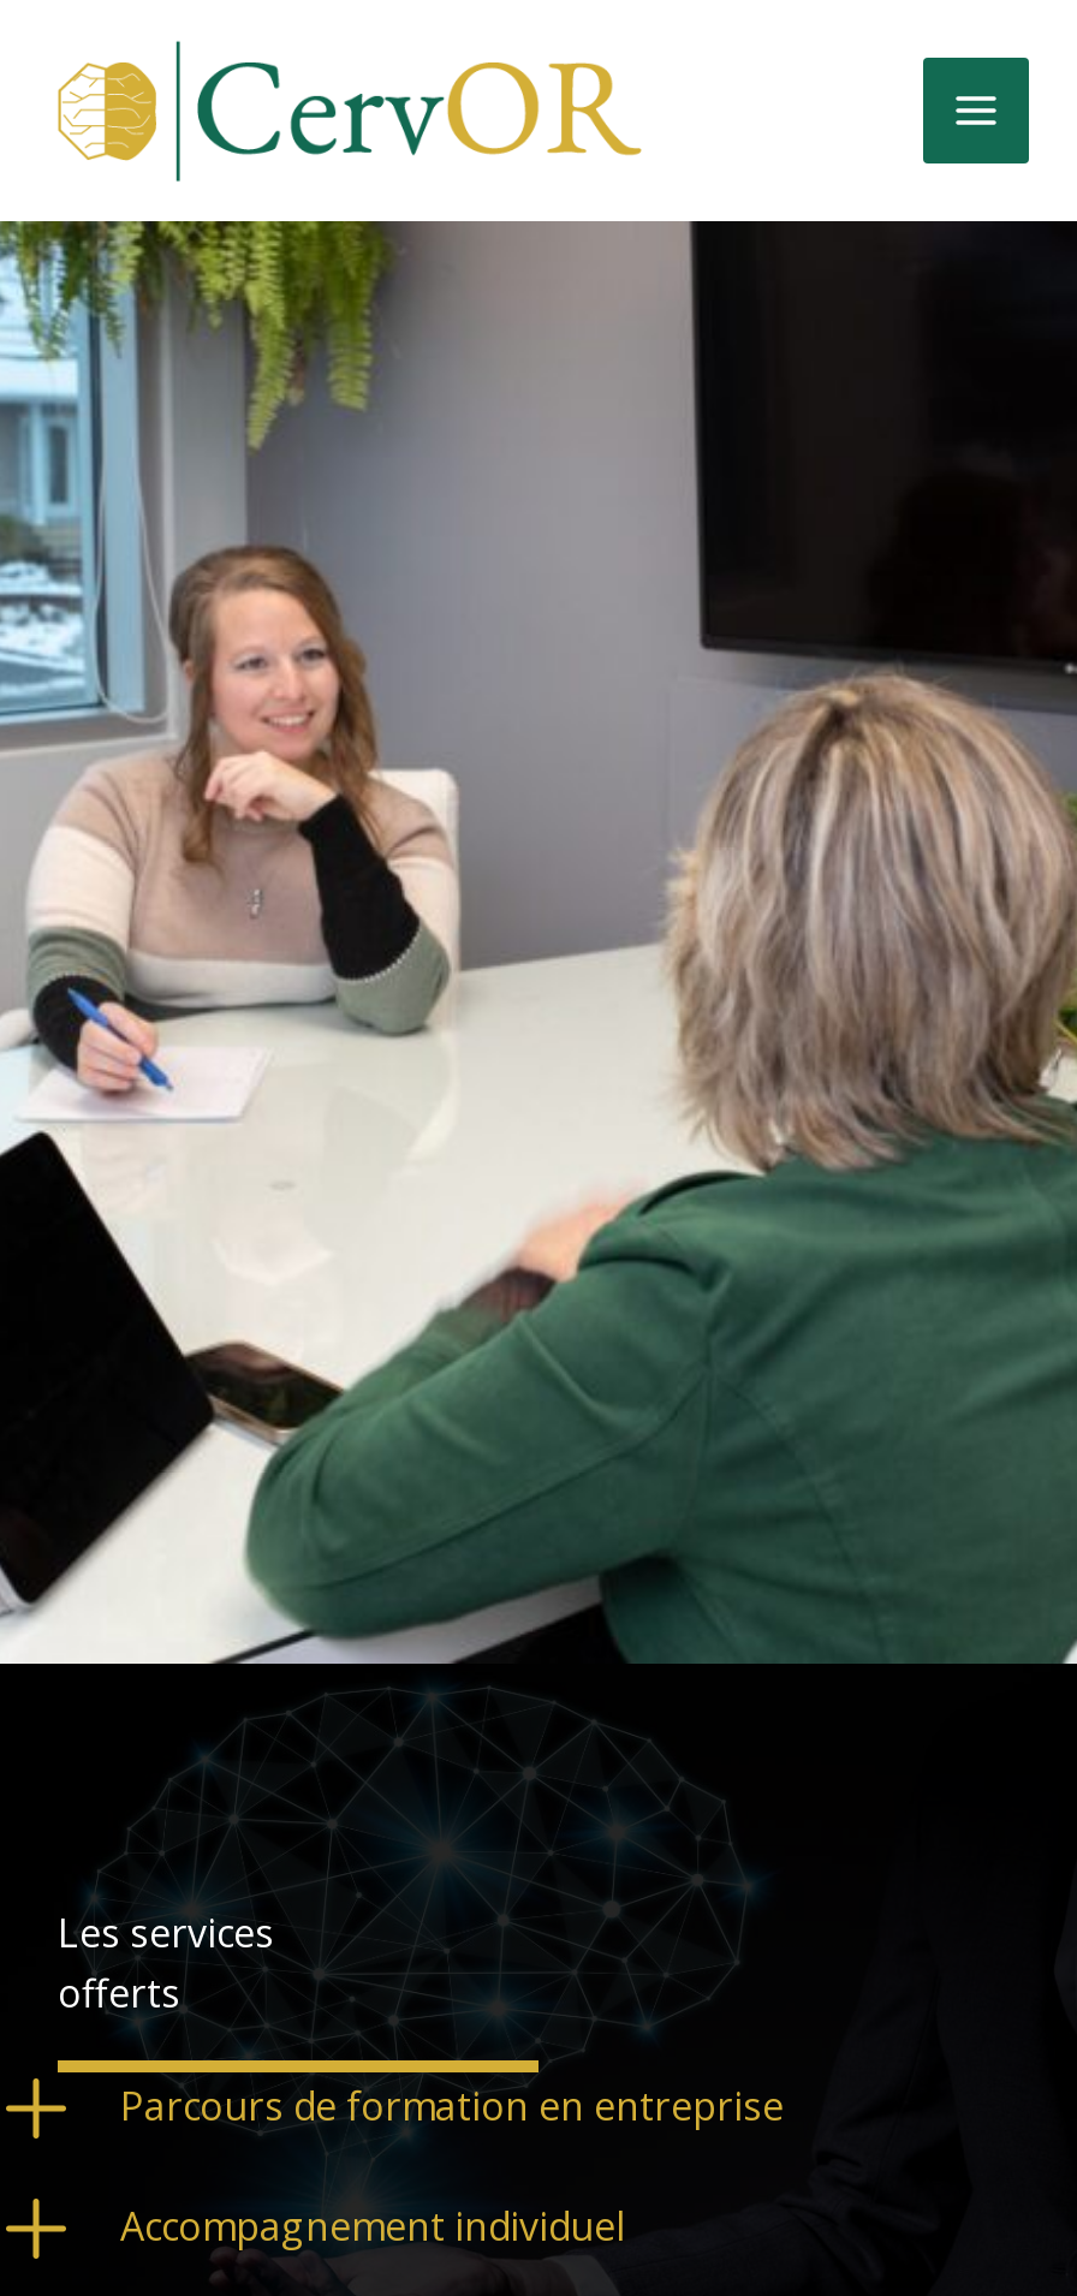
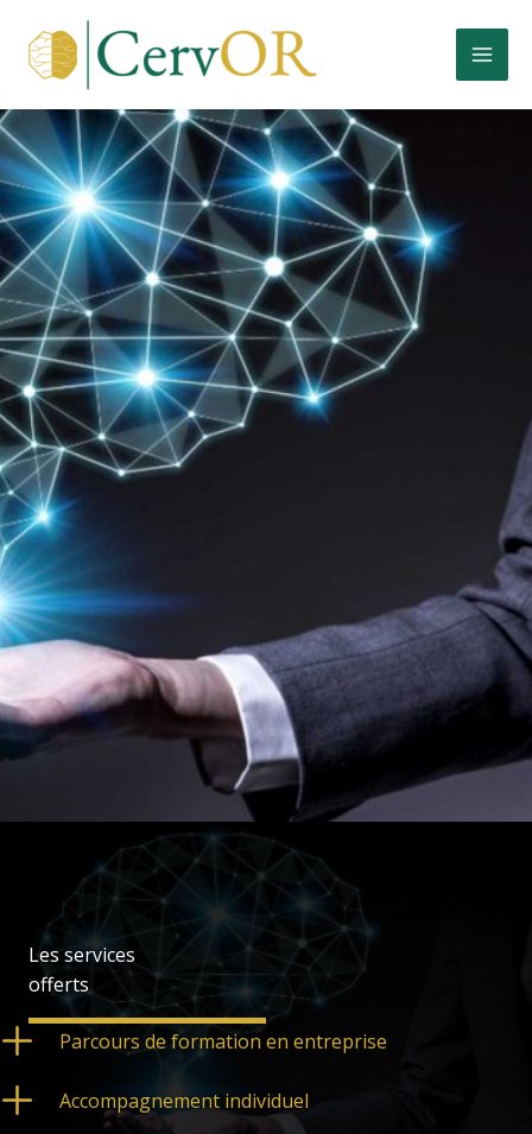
[7,219,1070,1666] [image] -> [4,108,528,822] [image]

